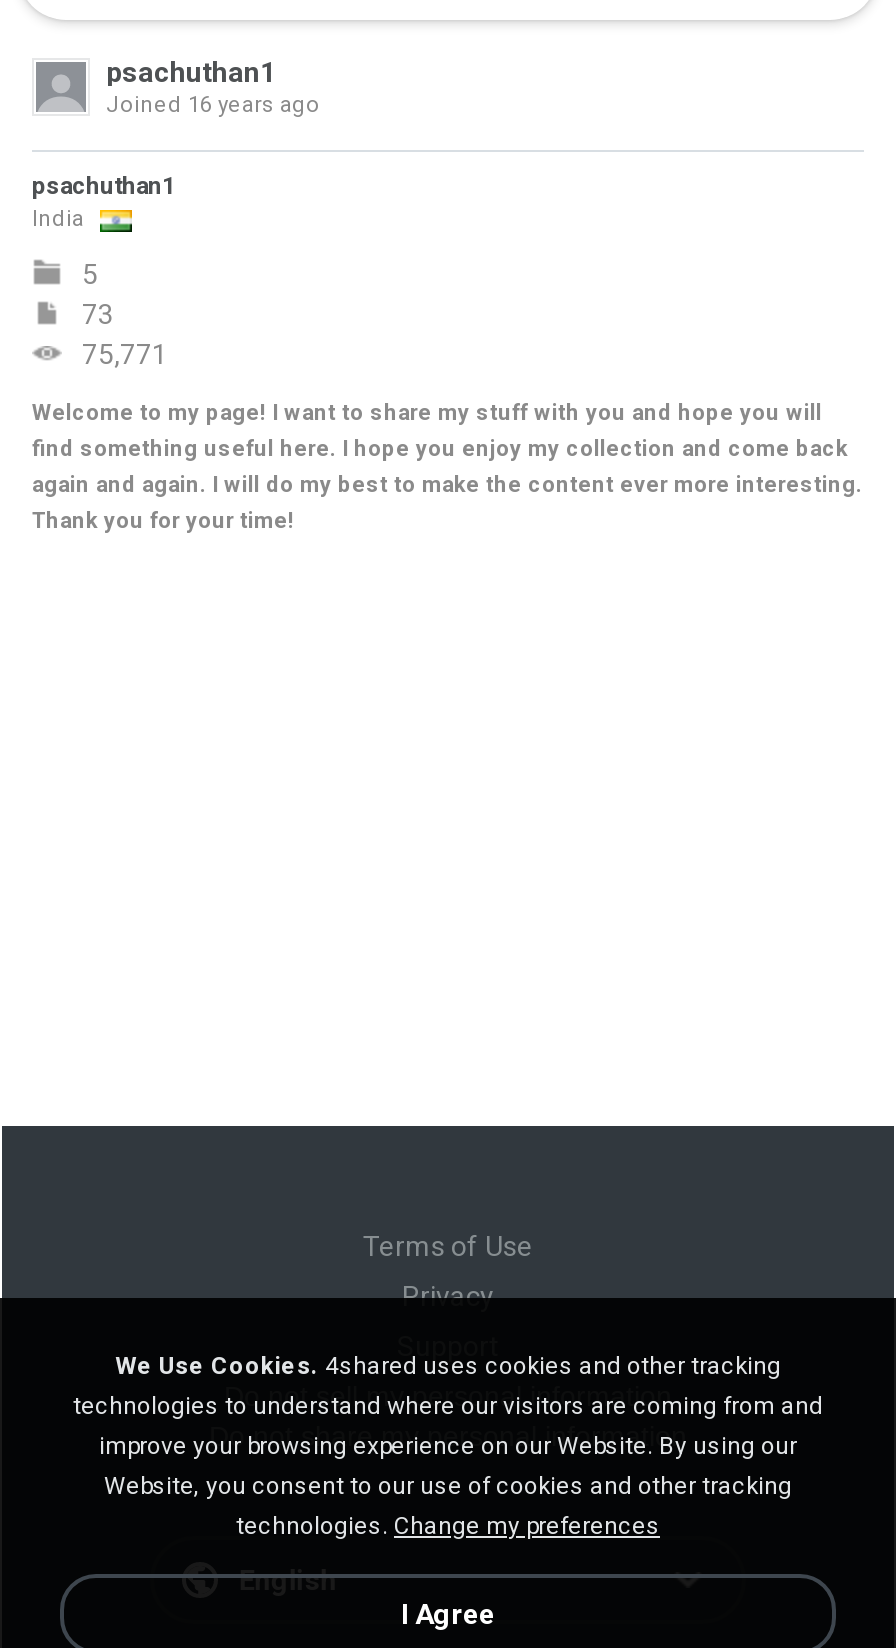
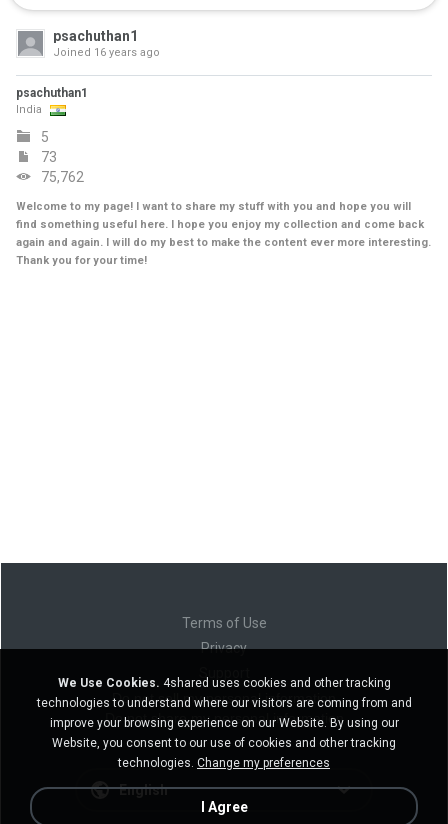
[82,338,168,370] 75,771 -> [41,169,84,185] 75,762

